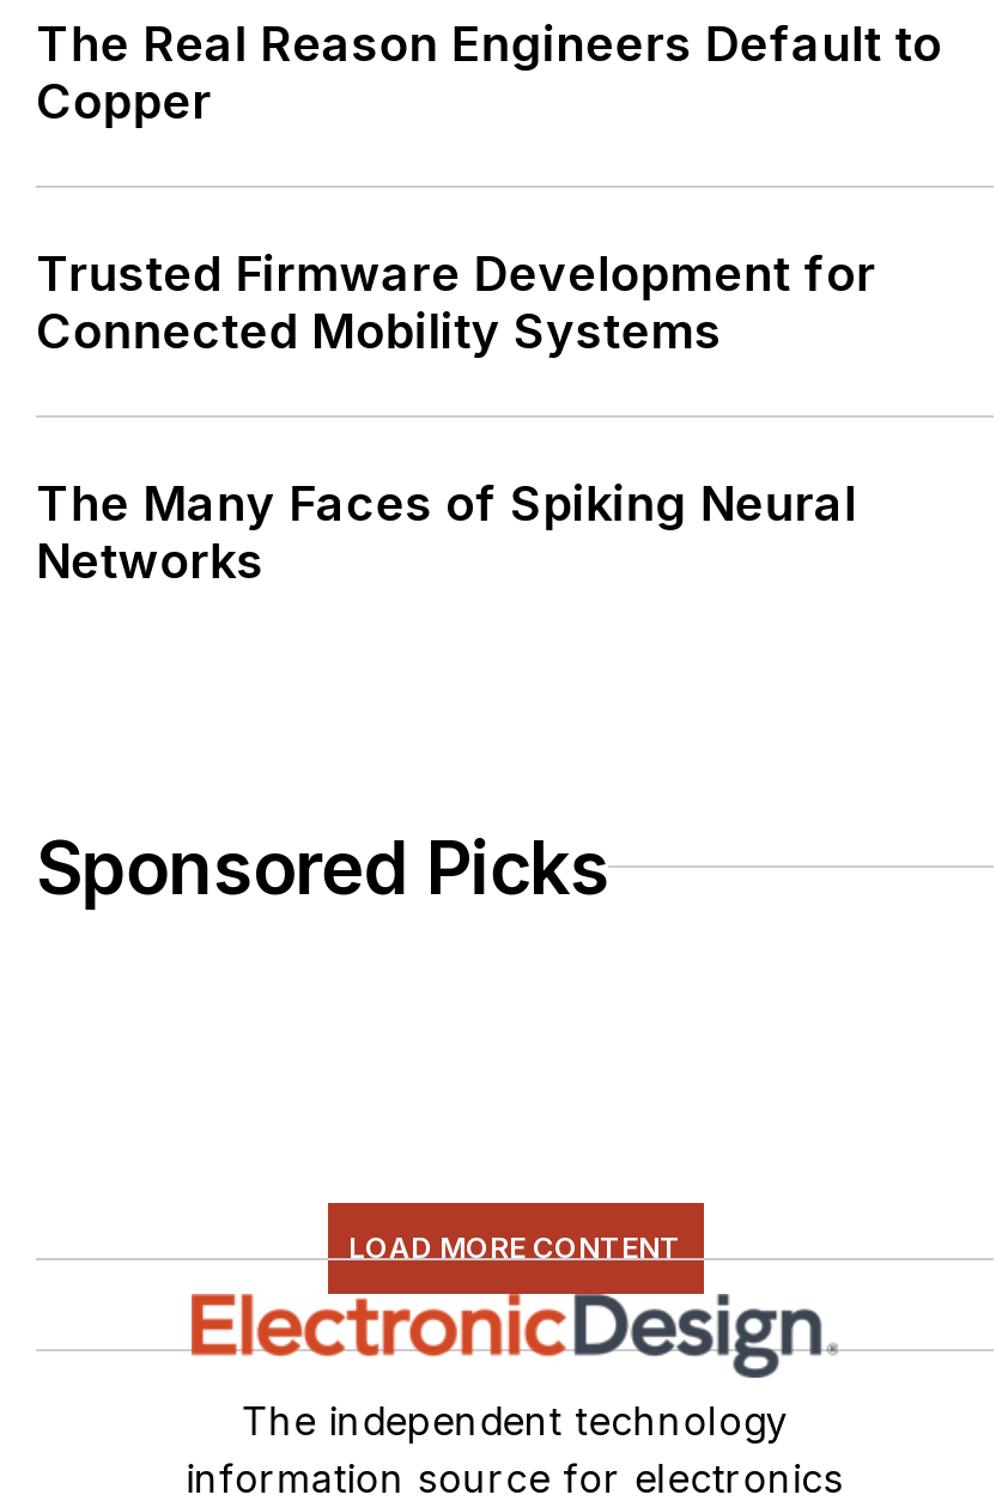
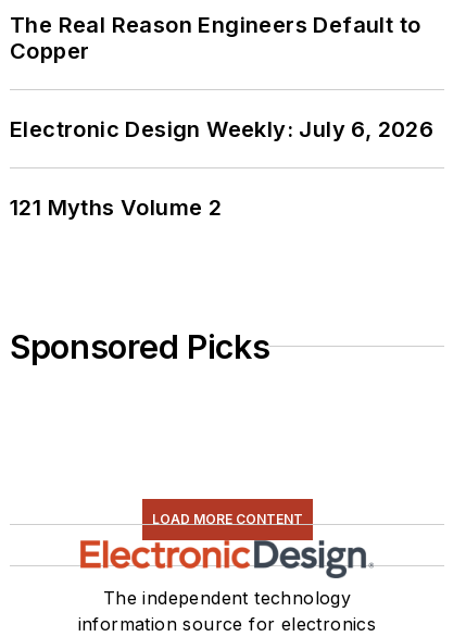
[36,245,876,360] Trusted Firmware Development for | Connected Mobility Systems -> [10,116,434,142] Electronic Design Weekly: July 6, 2026
[36,474,857,589] The Many Faces of Spiking Neural | Networks -> [10,194,222,220] 121 Myths Volume 2

